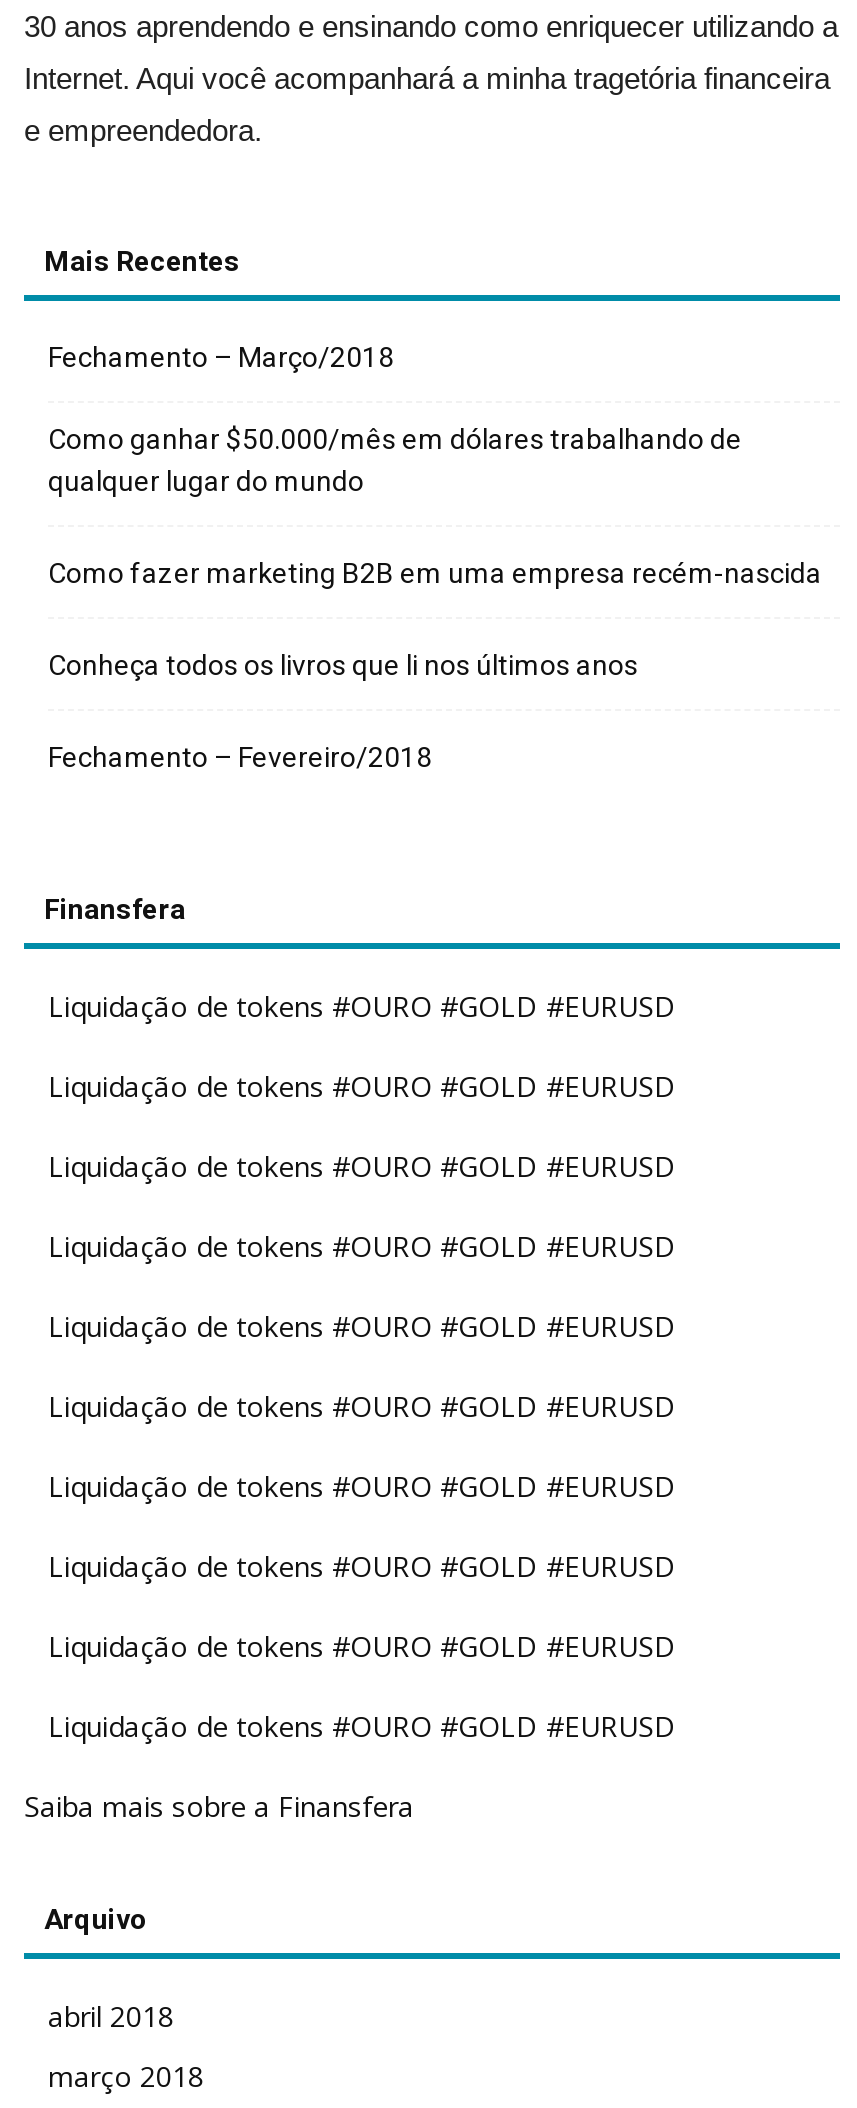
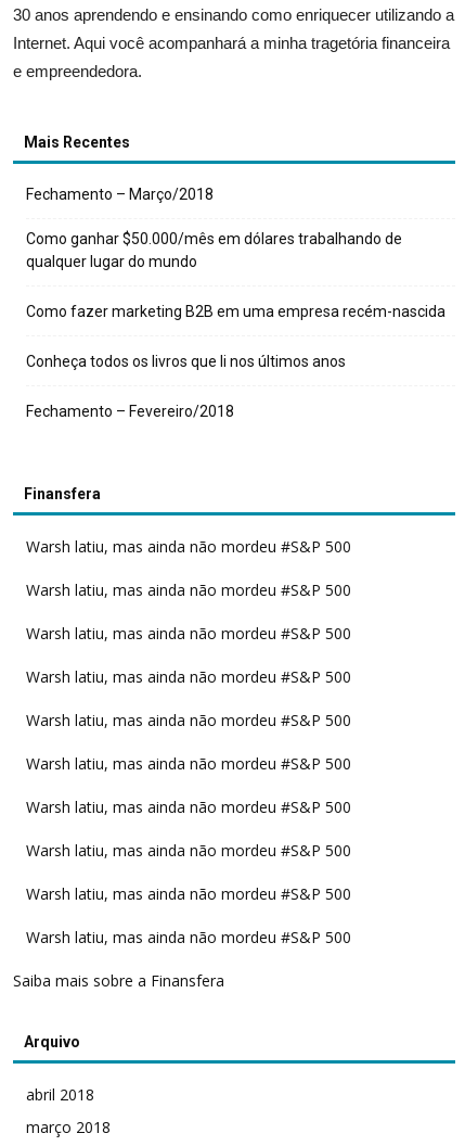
[48,987,676,1025] Liquidação de tokens #OURO #GOLD #EURUSD -> [26,536,351,557] Warsh latiu, mas ainda não mordeu #S&P 500
[48,1067,676,1105] Liquidação de tokens #OURO #GOLD #EURUSD -> [26,580,351,600] Warsh latiu, mas ainda não mordeu #S&P 500
[48,1147,676,1185] Liquidação de tokens #OURO #GOLD #EURUSD -> [26,623,351,644] Warsh latiu, mas ainda não mordeu #S&P 500
[48,1227,676,1265] Liquidação de tokens #OURO #GOLD #EURUSD -> [26,666,351,687] Warsh latiu, mas ainda não mordeu #S&P 500
[48,1307,676,1345] Liquidação de tokens #OURO #GOLD #EURUSD -> [26,710,351,730] Warsh latiu, mas ainda não mordeu #S&P 500
[48,1387,676,1425] Liquidação de tokens #OURO #GOLD #EURUSD -> [26,753,351,774] Warsh latiu, mas ainda não mordeu #S&P 500
[48,1467,676,1505] Liquidação de tokens #OURO #GOLD #EURUSD -> [26,797,351,817] Warsh latiu, mas ainda não mordeu #S&P 500
[48,1547,676,1585] Liquidação de tokens #OURO #GOLD #EURUSD -> [26,840,351,861] Warsh latiu, mas ainda não mordeu #S&P 500
[48,1627,676,1665] Liquidação de tokens #OURO #GOLD #EURUSD -> [26,883,351,904] Warsh latiu, mas ainda não mordeu #S&P 500
[48,1707,676,1745] Liquidação de tokens #OURO #GOLD #EURUSD -> [26,927,351,947] Warsh latiu, mas ainda não mordeu #S&P 500

